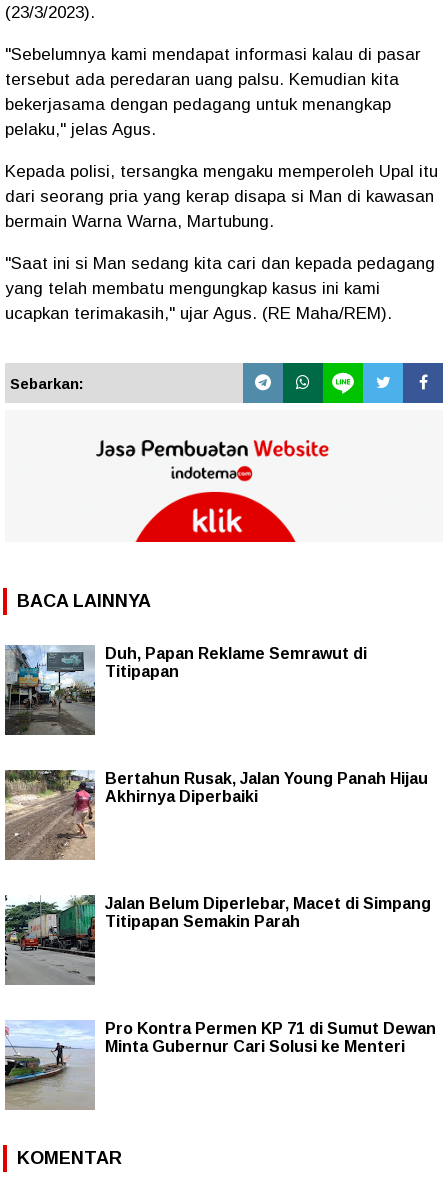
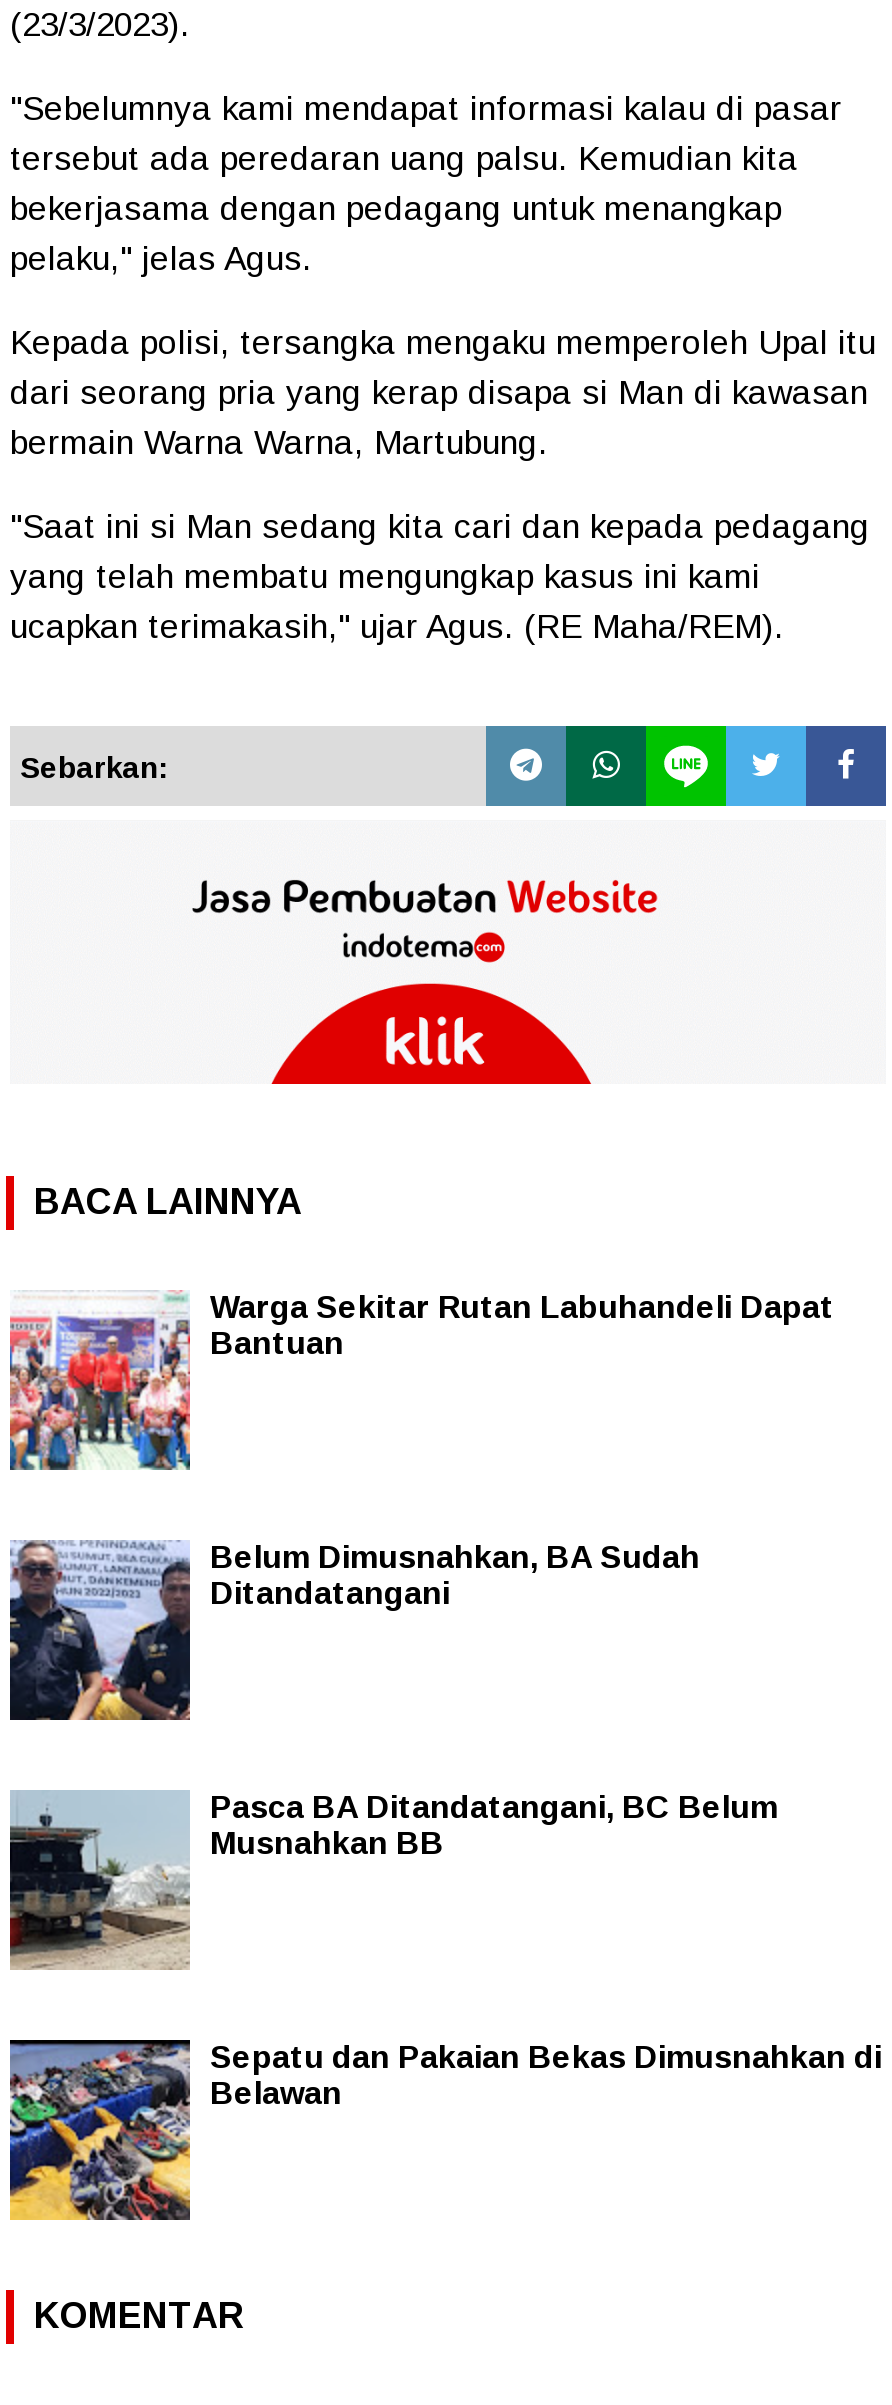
[4,644,367,736] [image] | Duh, Papan Reklame Semrawut di | Titipapan -> [8,1289,834,1470] [image] | Warga Sekitar Rutan Labuhandeli Dapat | Bantuan
[4,769,428,861] [image] | Bertahun Rusak, Jalan Young Panah Hijau | Akhirnya Diperbaiki -> [8,1539,700,1722] [image] | Belum Dimusnahkan, BA Sudah | Ditandatangani
[4,894,431,985] [image] | Jalan Belum Diperlebar, Macet di Simpang | Titipapan Semakin Parah -> [10,1789,778,1970] [image] | Pasca BA Ditandatangani, BC Belum | Musnahkan BB
[4,1019,436,1110] [image] | Pro Kontra Permen KP 71 di Sumut Dewan | Minta Gubernur Cari Solusi ke Menteri -> [8,2038,882,2220] [image] | Sepatu dan Pakaian Bekas Dimusnahkan di | Belawan

